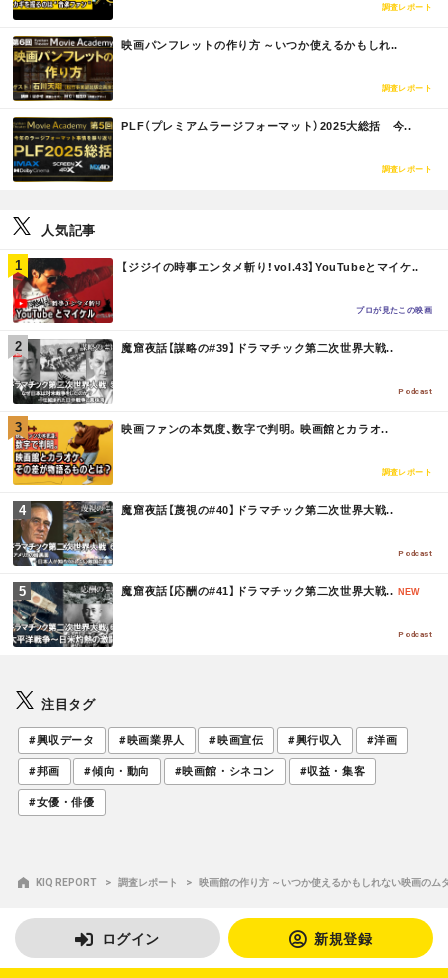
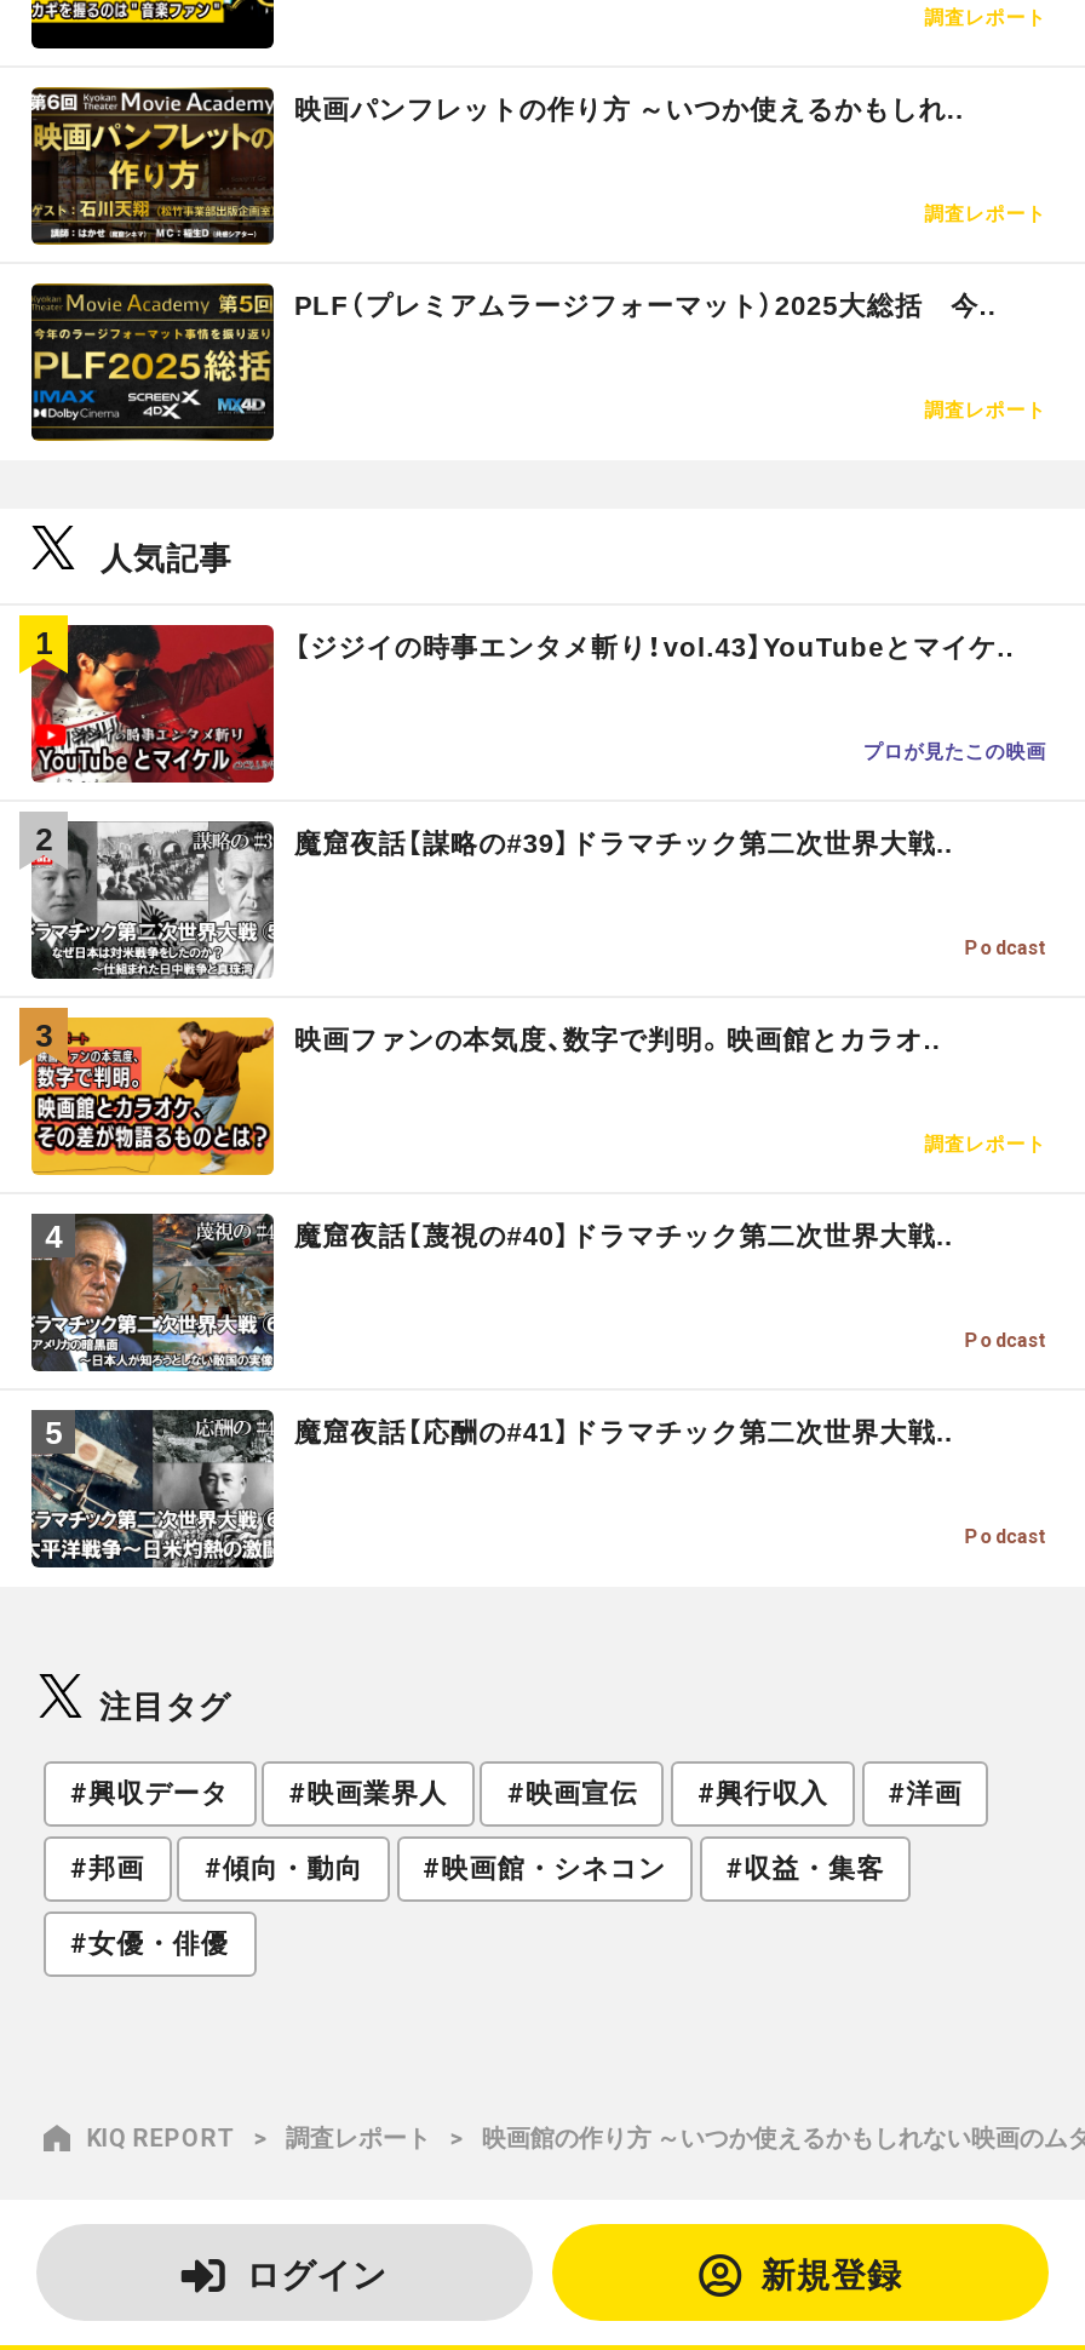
[121,582,420,599] 魔窟夜話【応酬の#41】ドラマチック第二次世界大戦.. NEW -> [294,1410,953,1451] 魔窟夜話【応酬の#41】ドラマチック第二次世界大戦..

